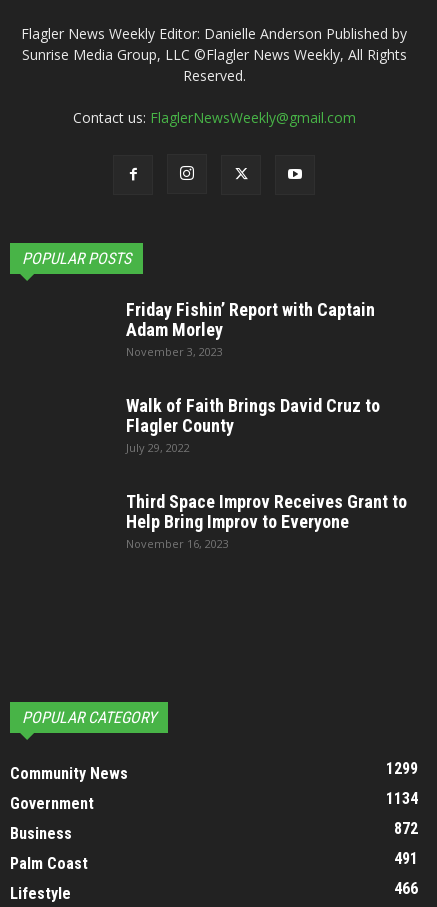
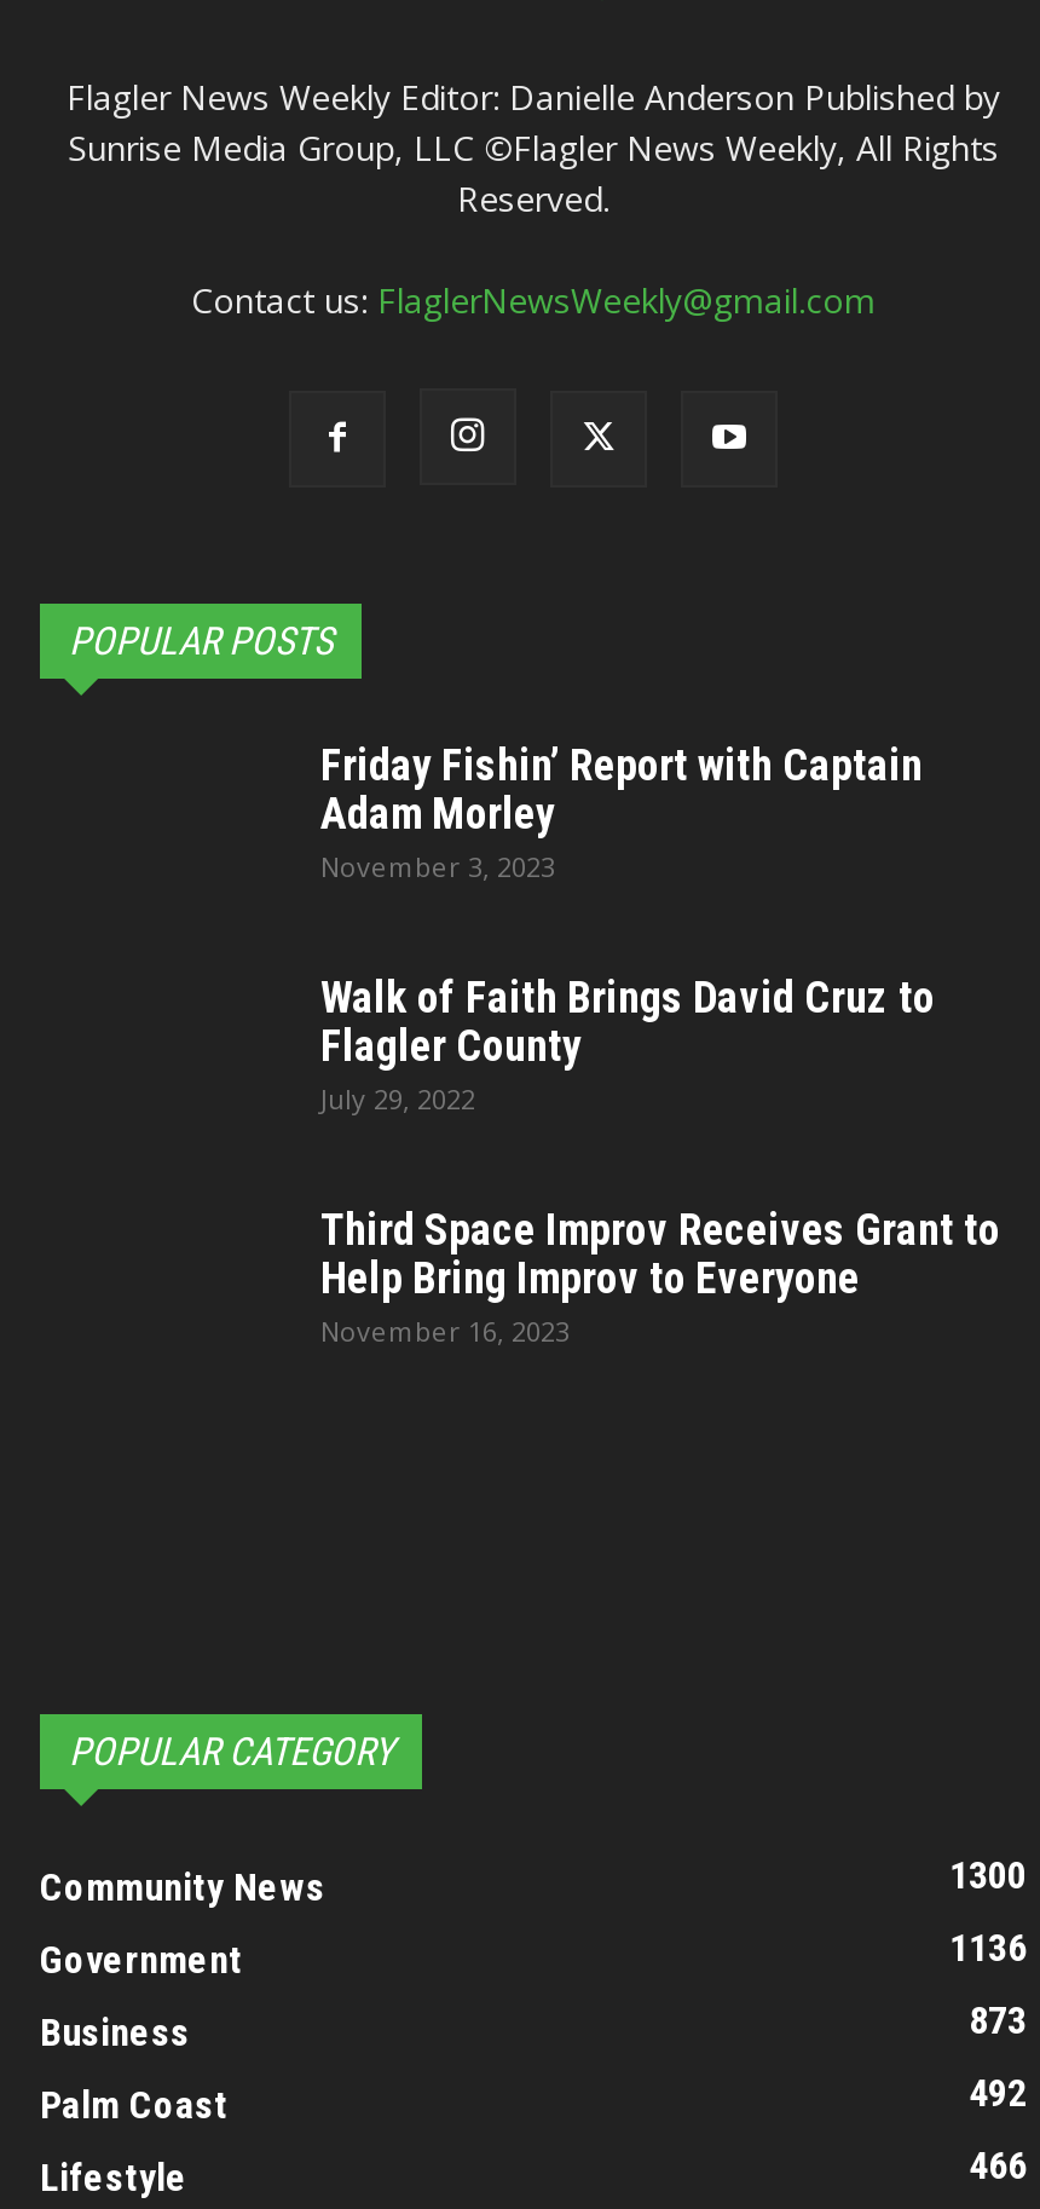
[386,759,418,778] 1299 -> [949,1851,1027,1897] 1300
[386,789,418,808] 1134 -> [949,1924,1027,1970] 1136
[394,819,418,838] 872 -> [969,1997,1027,2043] 873
[394,849,418,868] 491 -> [969,2069,1027,2115] 492

